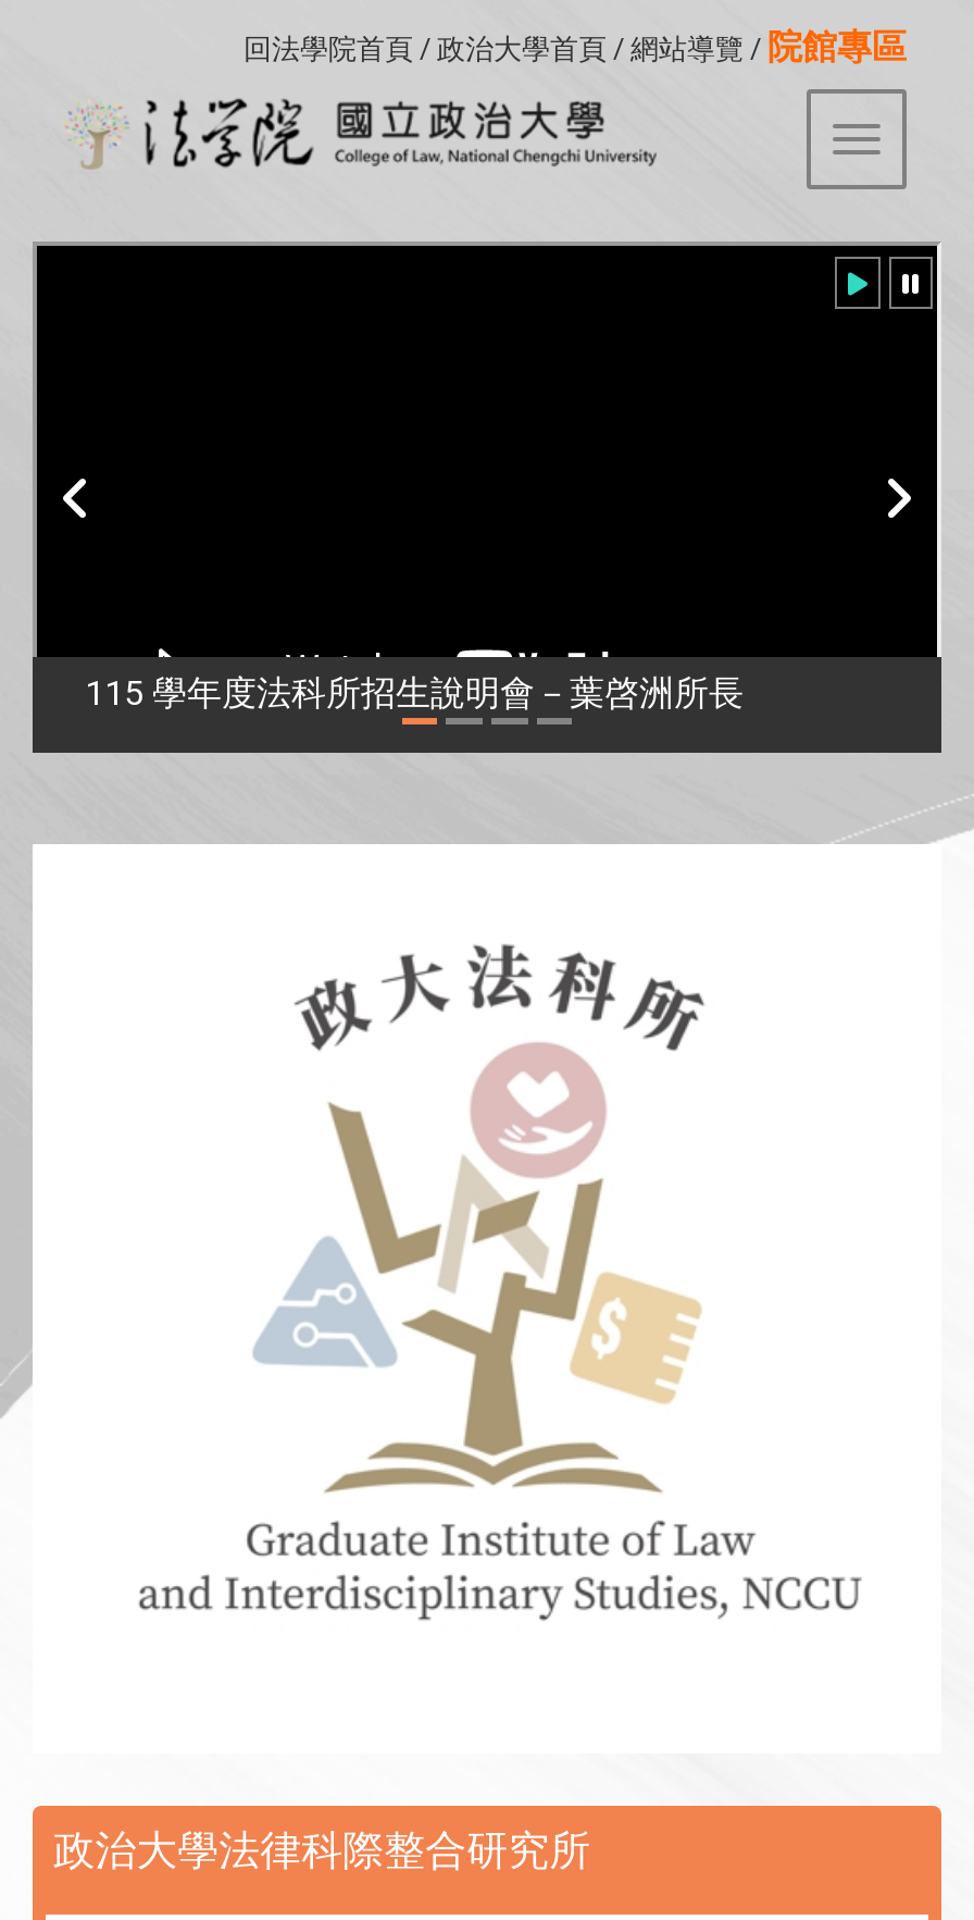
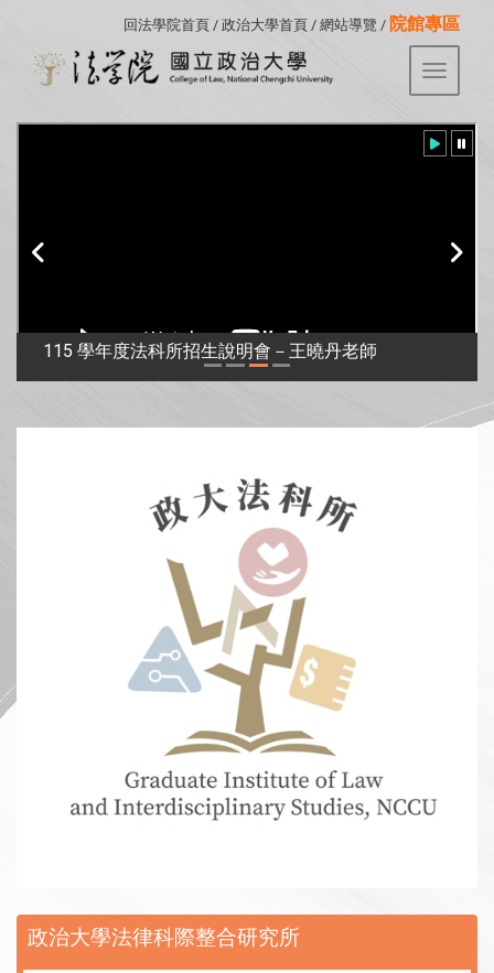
[85,672,744,713] 115 學年度法科所招生說明會－葉啓洲所長 -> [43,340,377,361] 115 學年度法科所招生說明會－王曉丹老師

